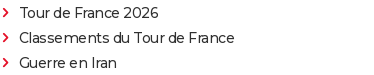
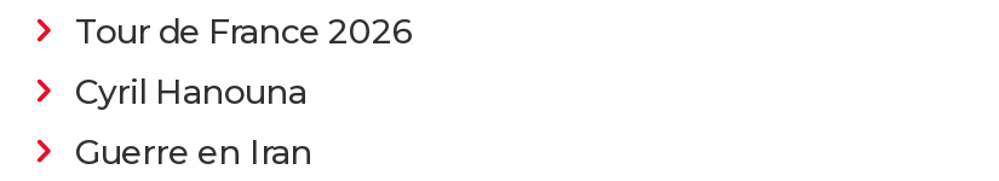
[18,28,234,46] Classements du Tour de France -> [75,69,306,112] Cyril Hanouna

